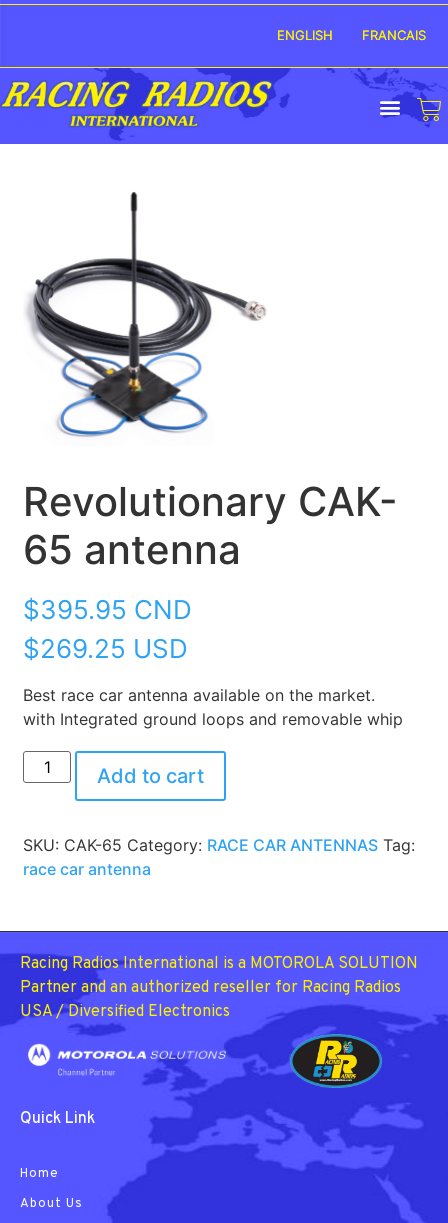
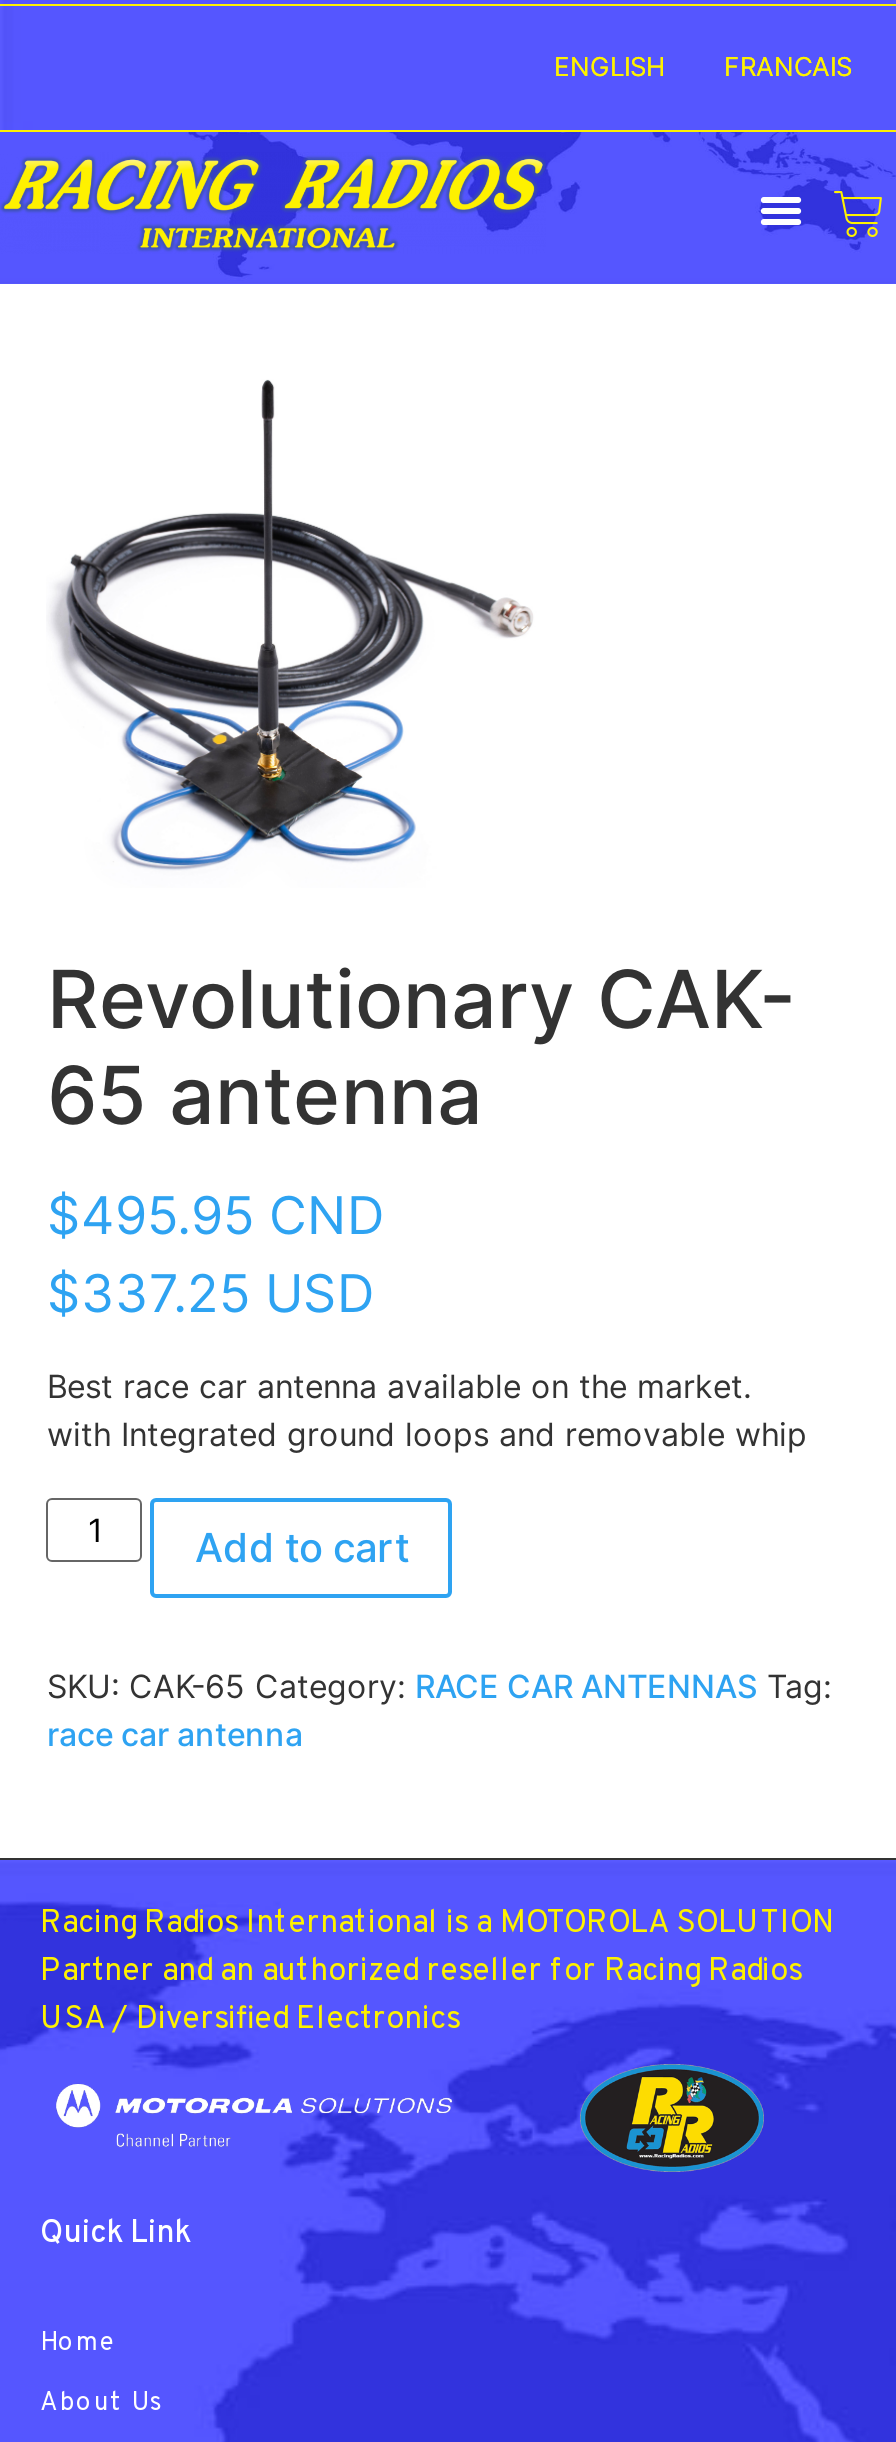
[23,594,192,625] $395.95 CND -> [47,1185,385,1247] $495.95 CND
[23,633,188,664] $269.25 USD -> [47,1263,375,1325] $337.25 USD

